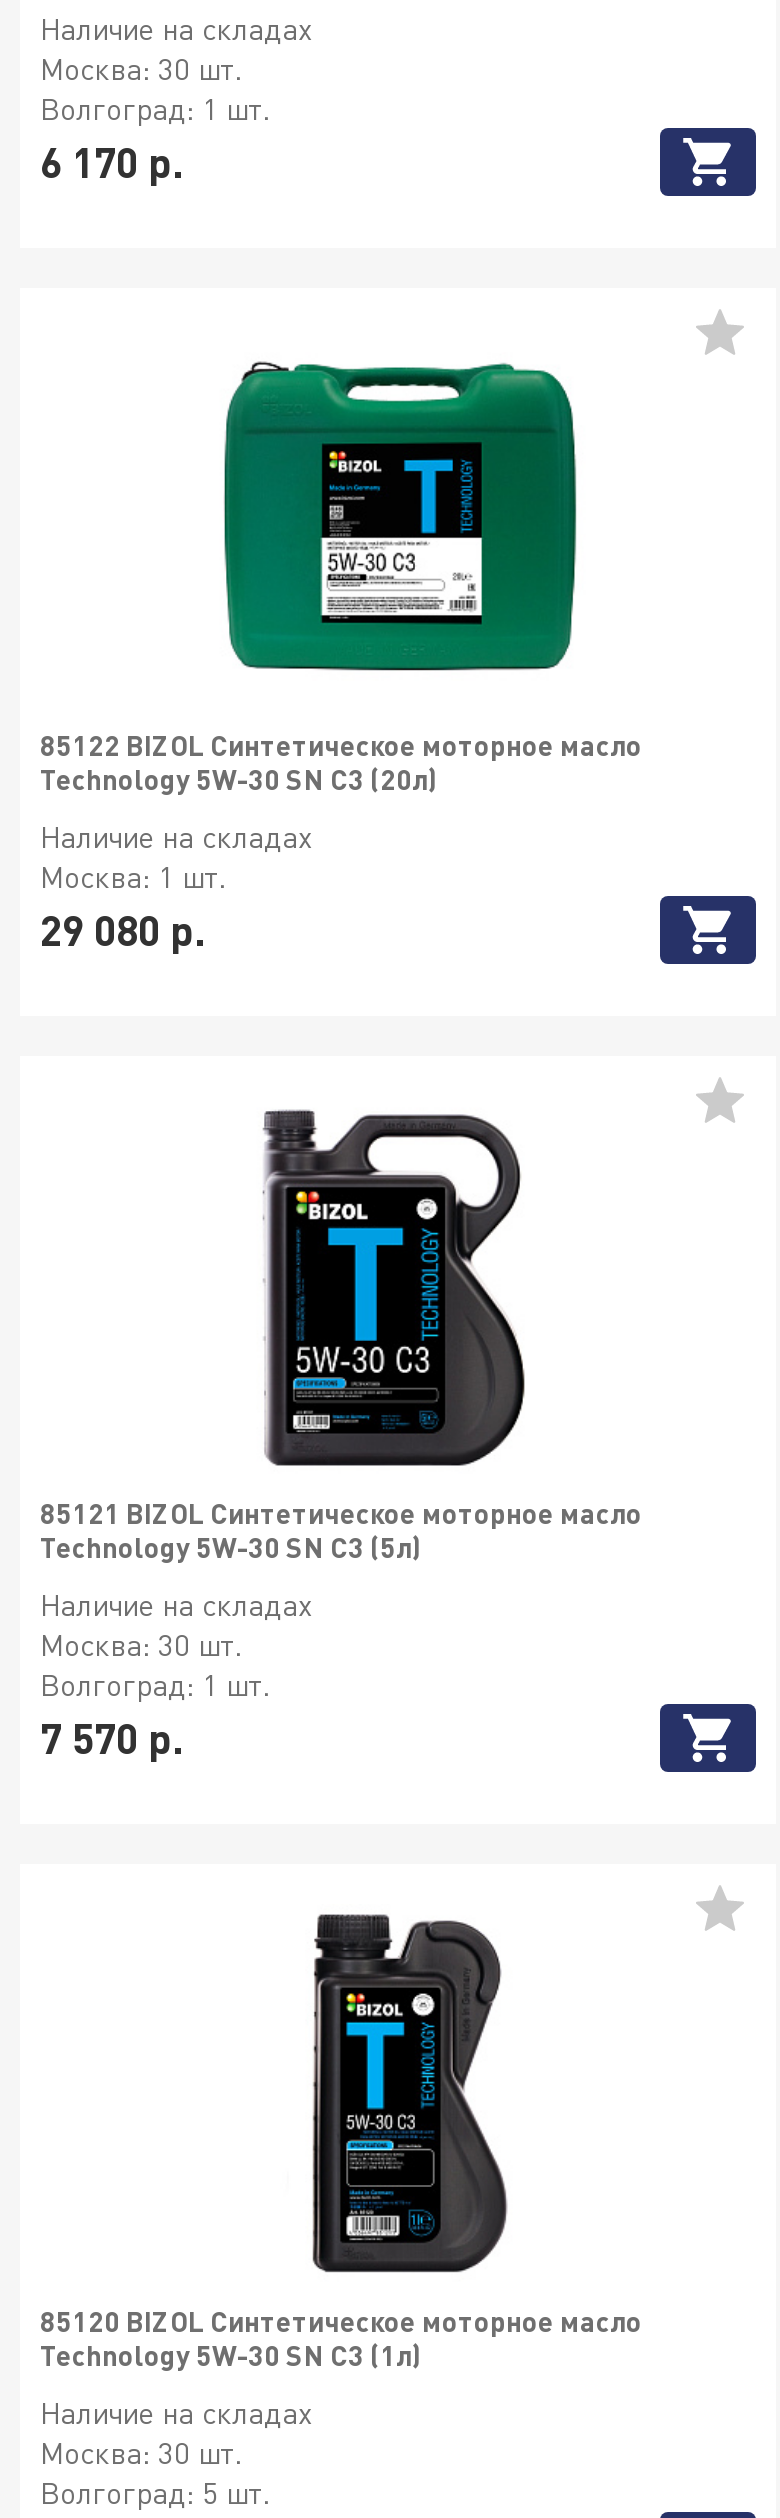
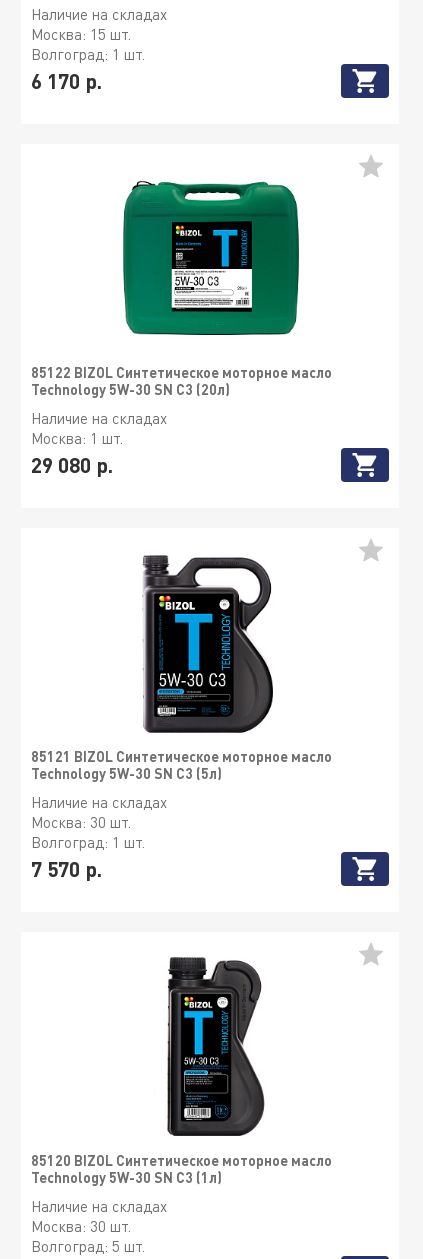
[40,50,240,86] Москва: 30 шт. -> [31,25,131,43] Москва: 15 шт.

